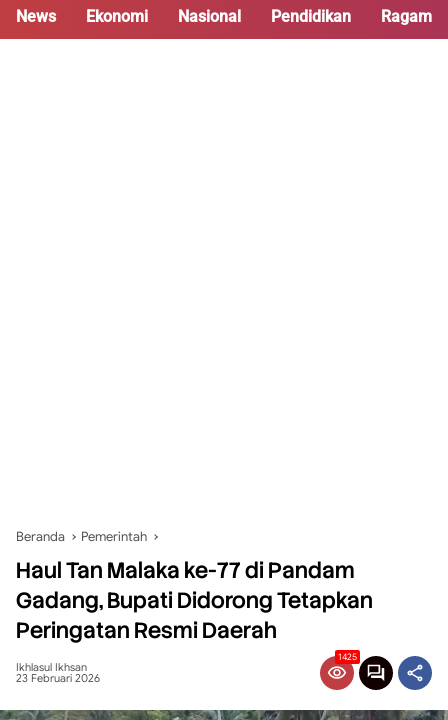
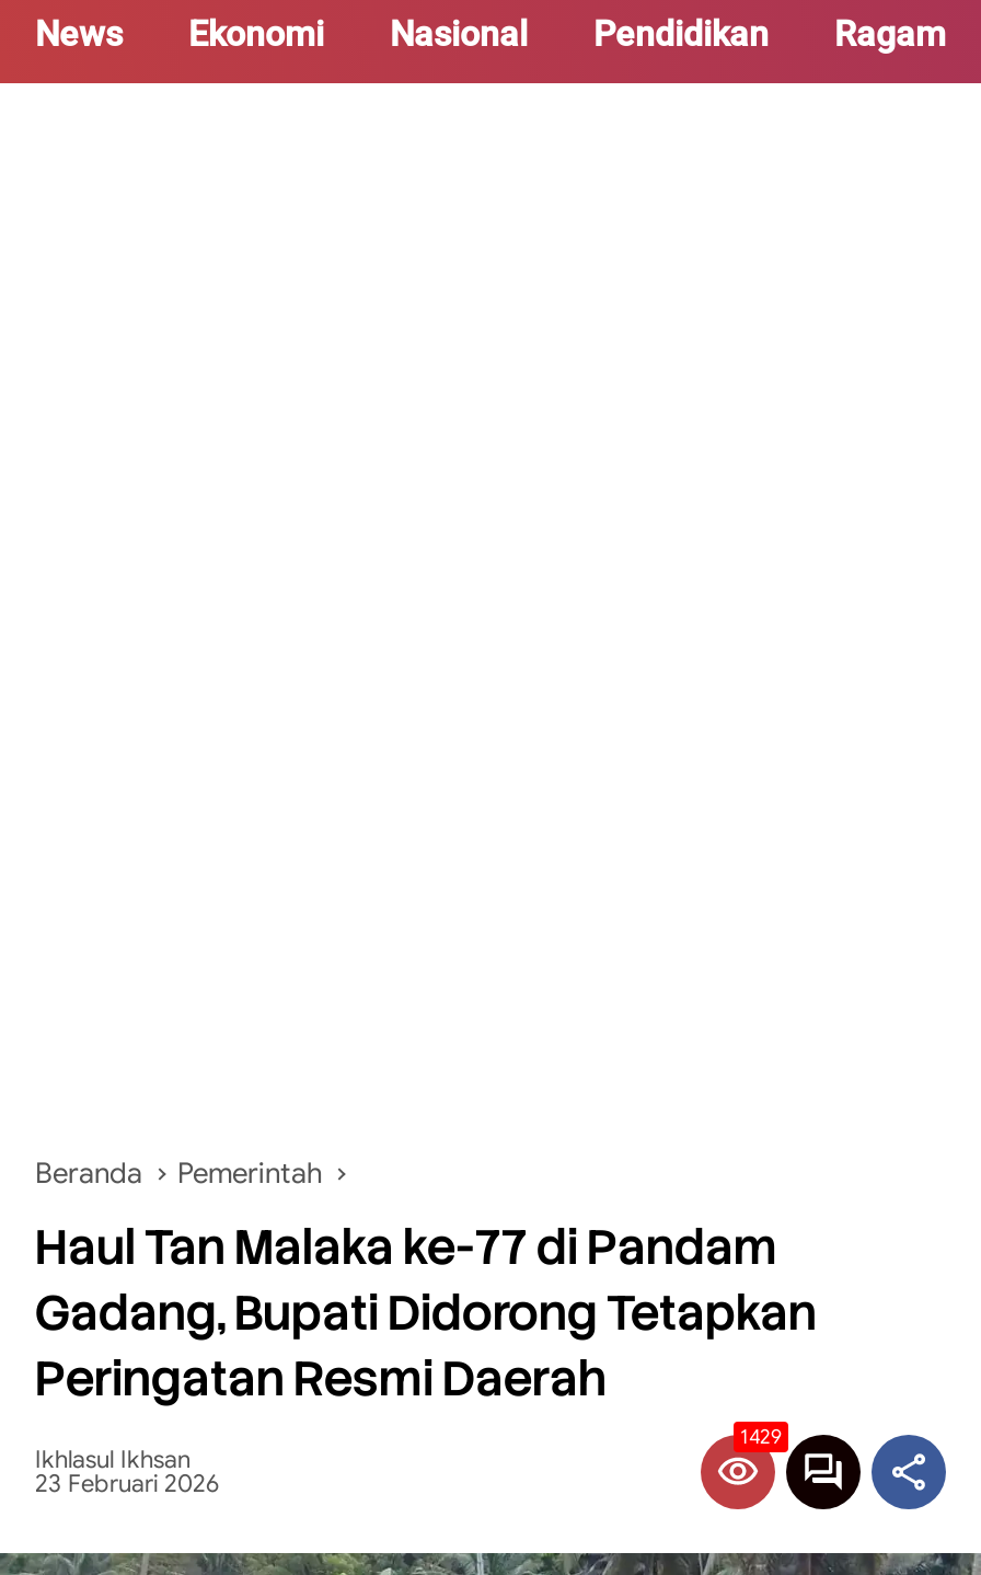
[338,651,357,663] 1425 -> [740,1424,782,1450] 1429

